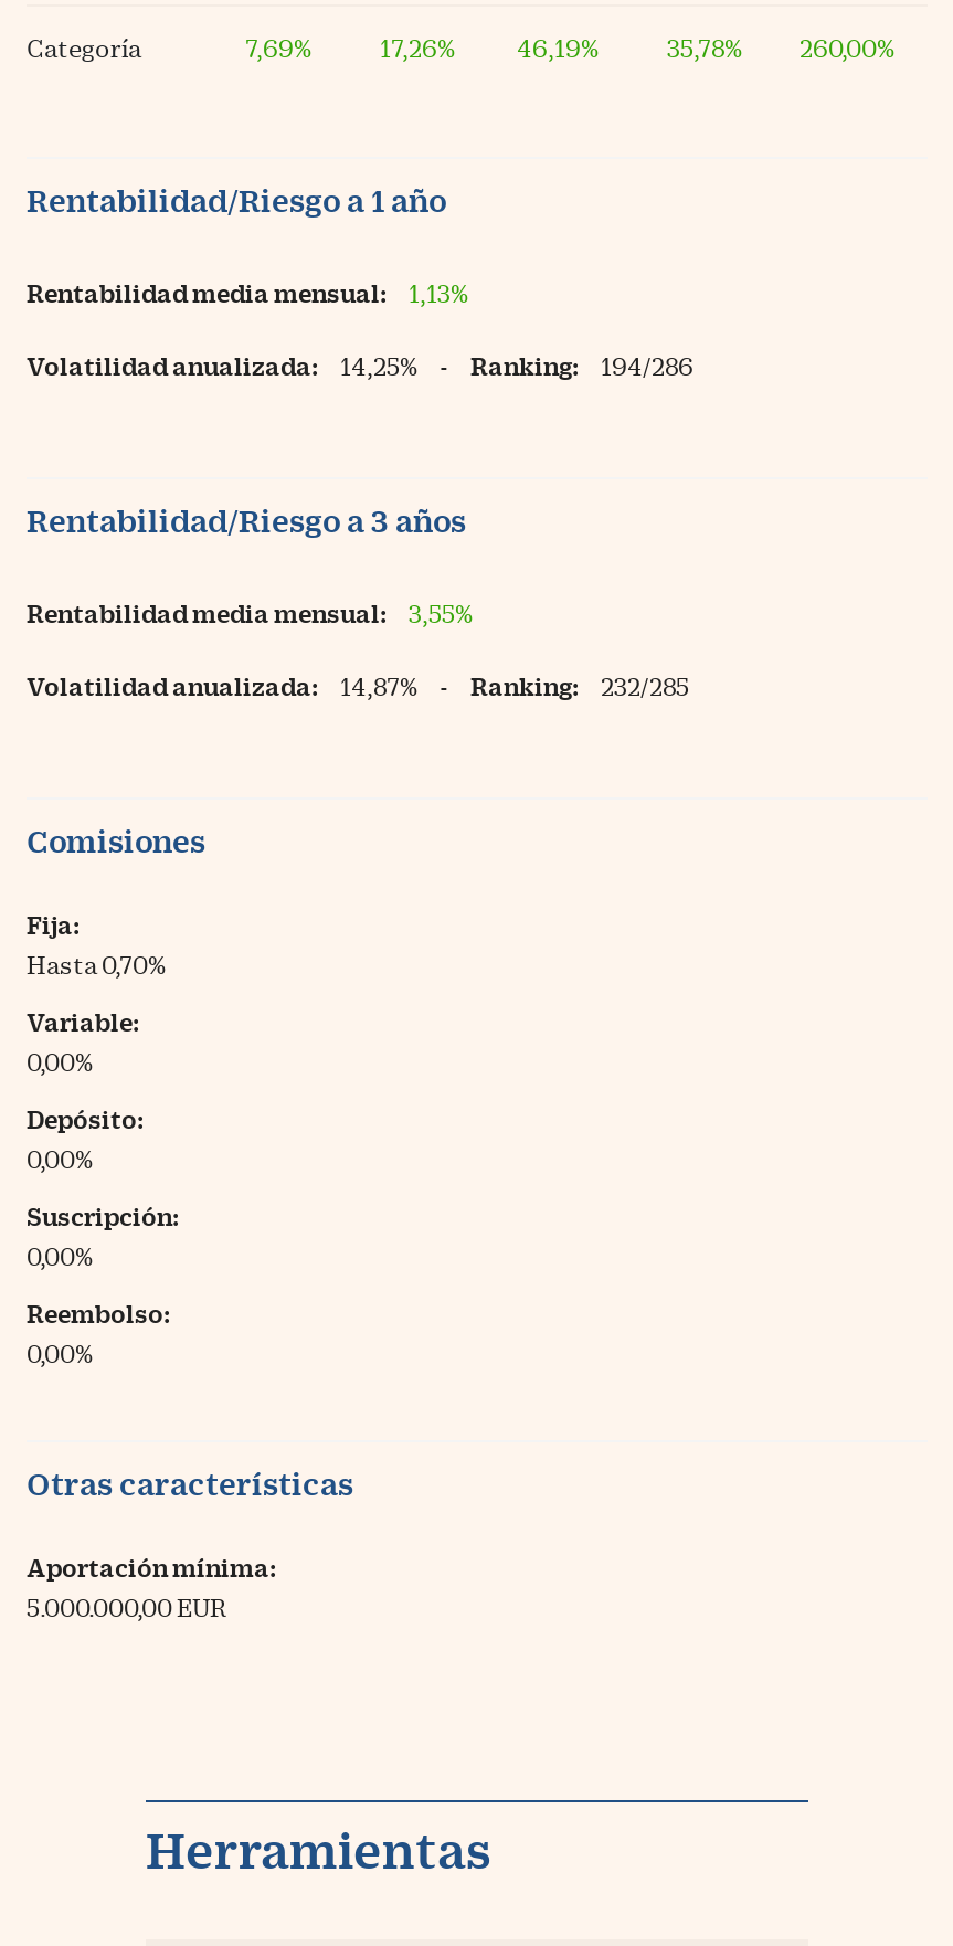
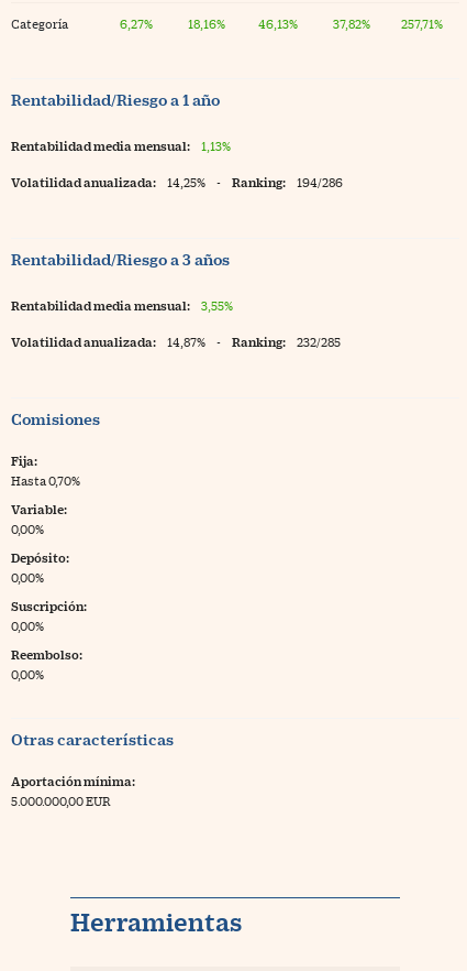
[245,33,311,62] 7,69% -> [120,16,153,31] 6,27%
[380,33,455,62] 17,26% -> [188,16,225,31] 18,16%
[517,33,599,62] 46,19% -> [258,16,298,31] 46,13%
[667,33,742,62] 35,78% -> [333,16,370,31] 37,82%
[800,33,894,62] 260,00% -> [401,16,443,31] 257,71%

